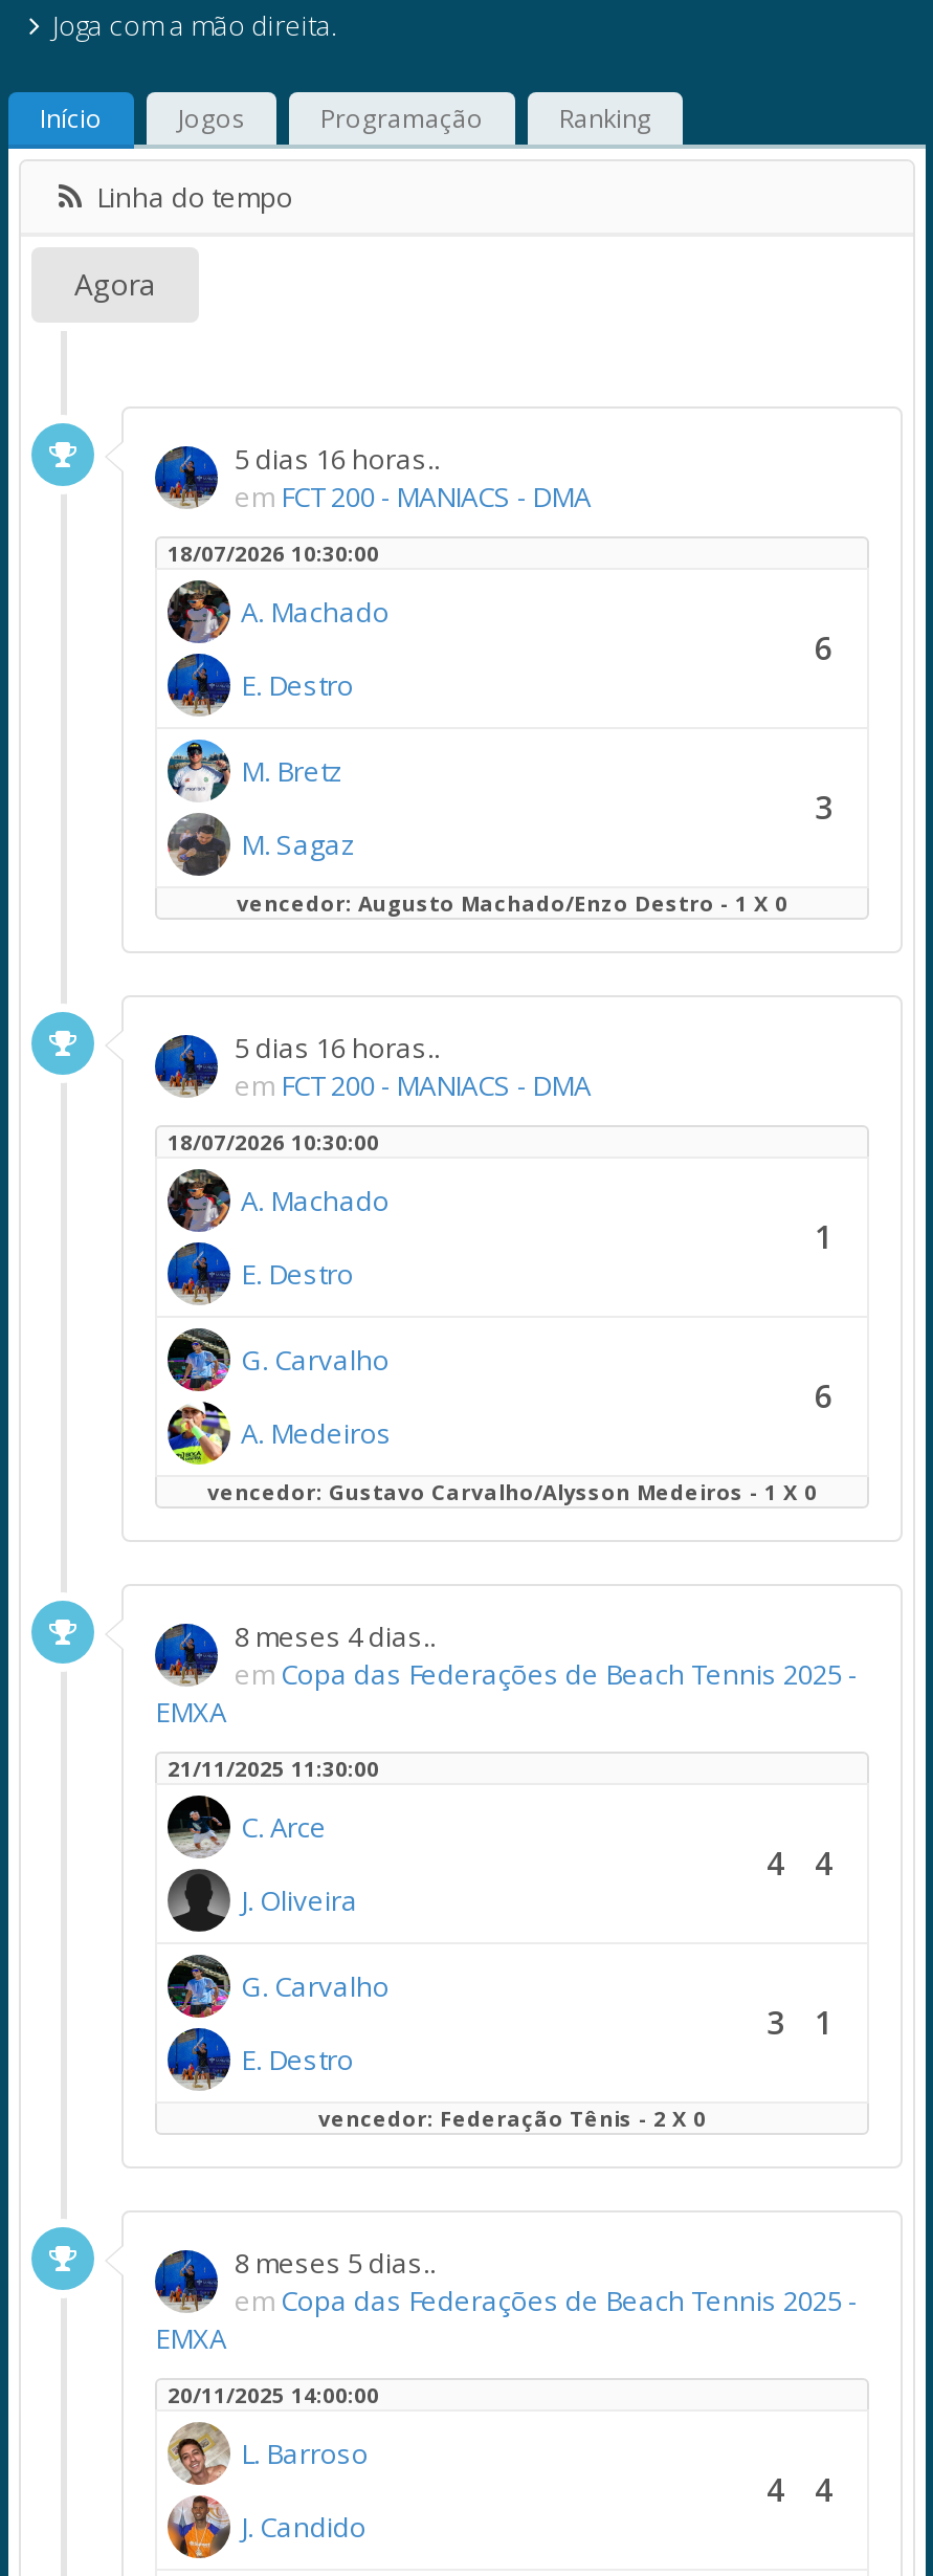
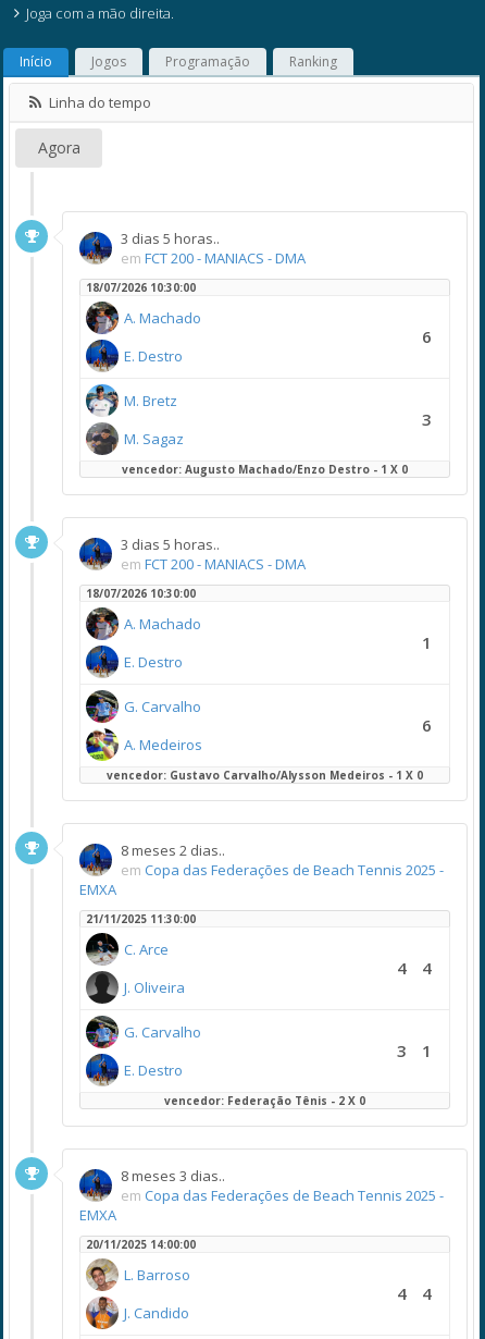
[235,439,440,477] 5 dias 16 horas.. -> [121,228,220,248] 3 dias 5 horas..
[235,1028,440,1066] 5 dias 16 horas.. -> [121,534,220,554] 3 dias 5 horas..
[235,1617,436,1654] 8 meses 4 dias.. -> [121,840,225,860] 8 meses 2 dias..
[235,2243,436,2281] 8 meses 5 dias.. -> [121,1165,225,1185] 8 meses 3 dias..

